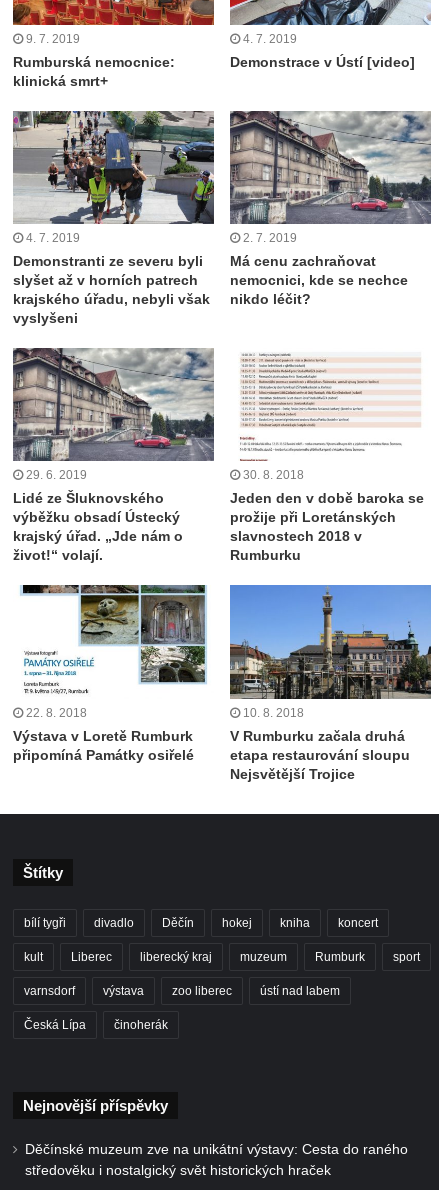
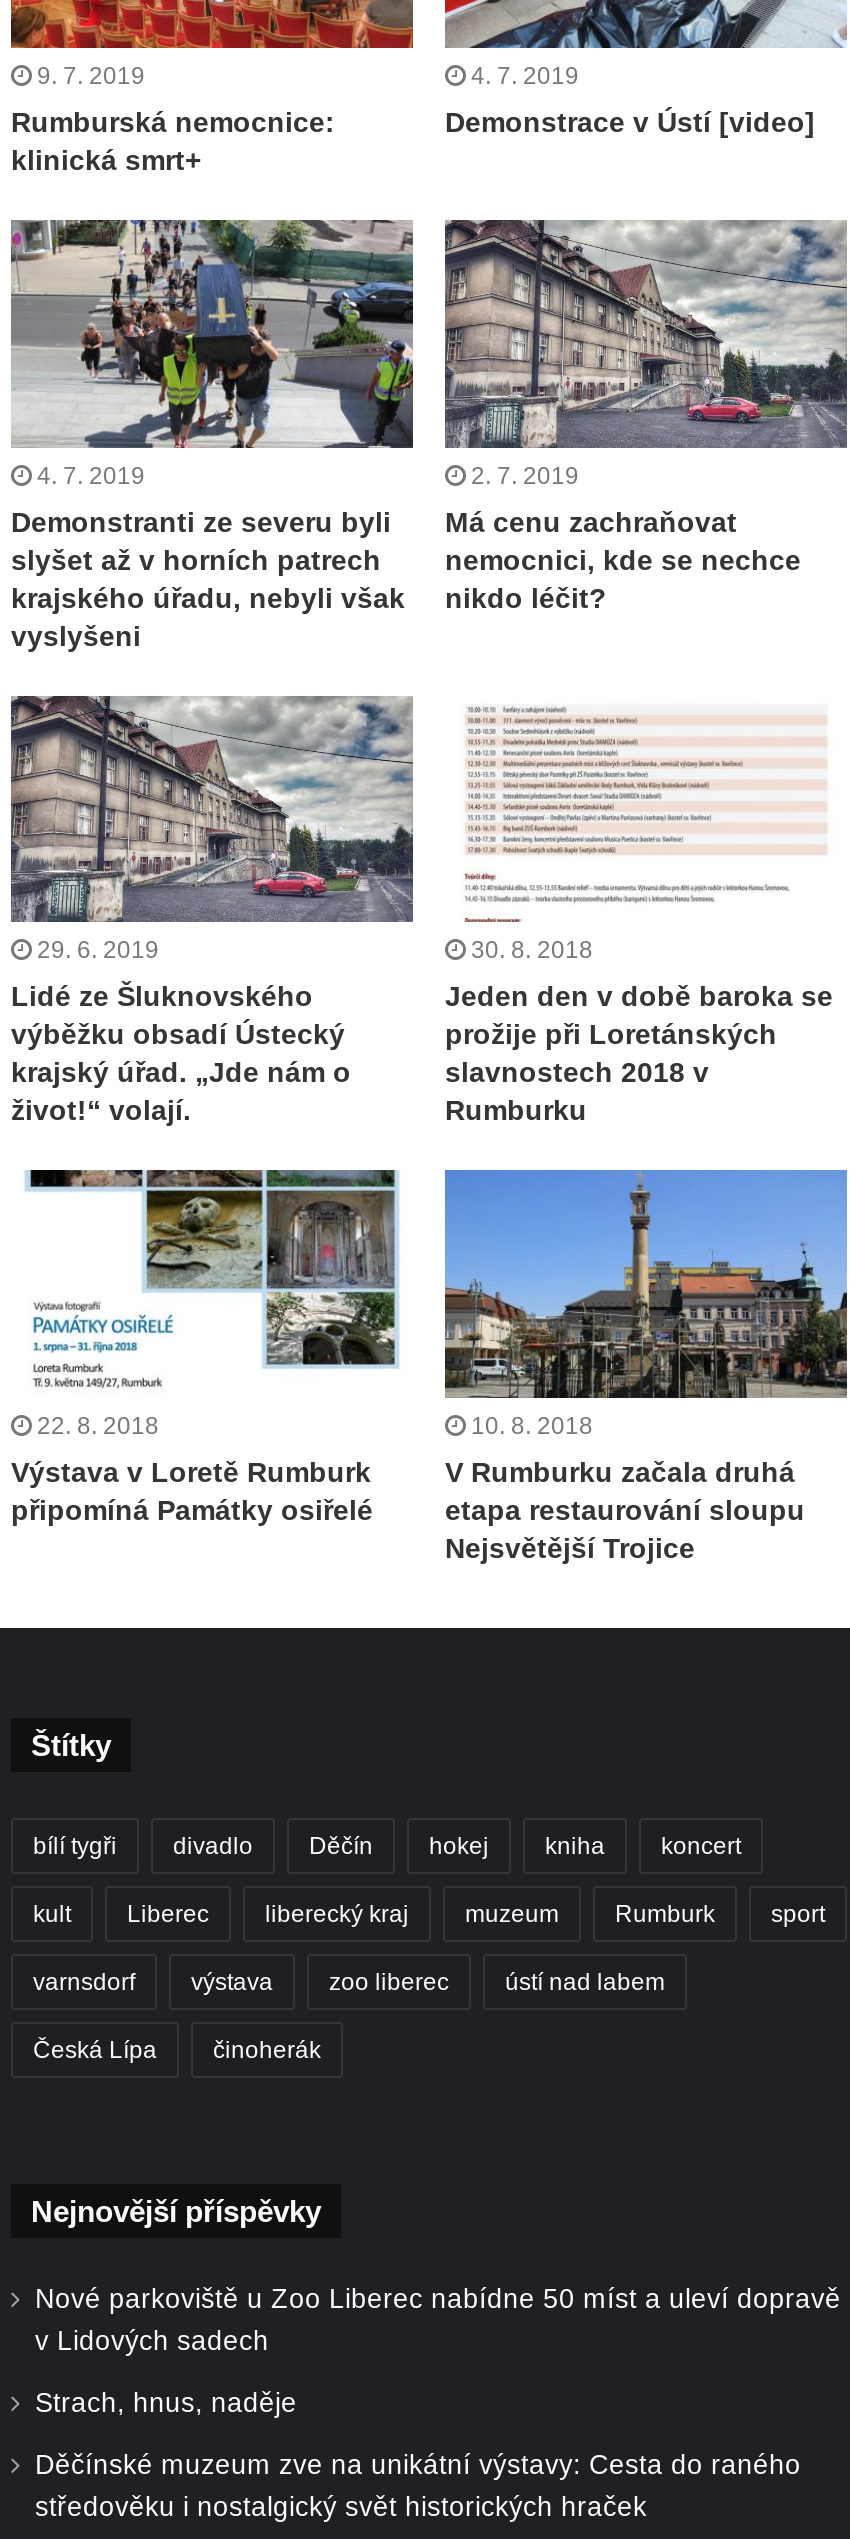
none -> [35,2283,841,2417] Nové parkoviště u Zoo Liberec nabídne 50 míst a uleví dopravě | v Lidových sadech | Strach, hnus, naděje

